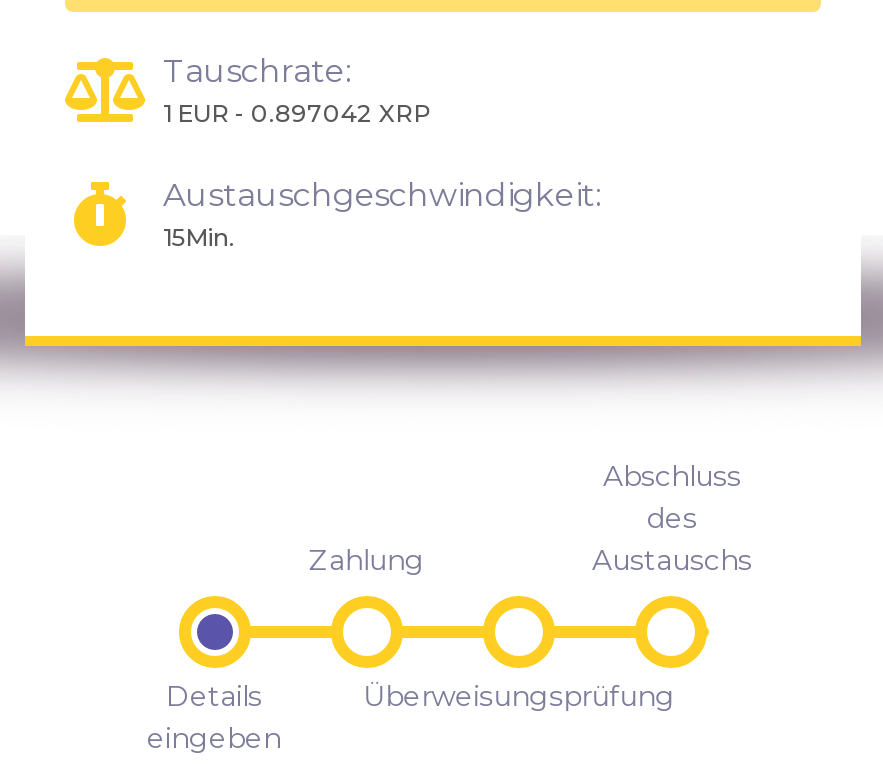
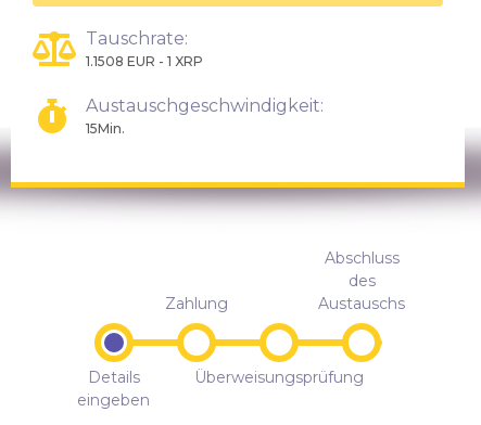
[163,98,431,128] 1 EUR - 0.897042 XRP -> [86,53,203,69] 1.1508 EUR - 1 XRP

